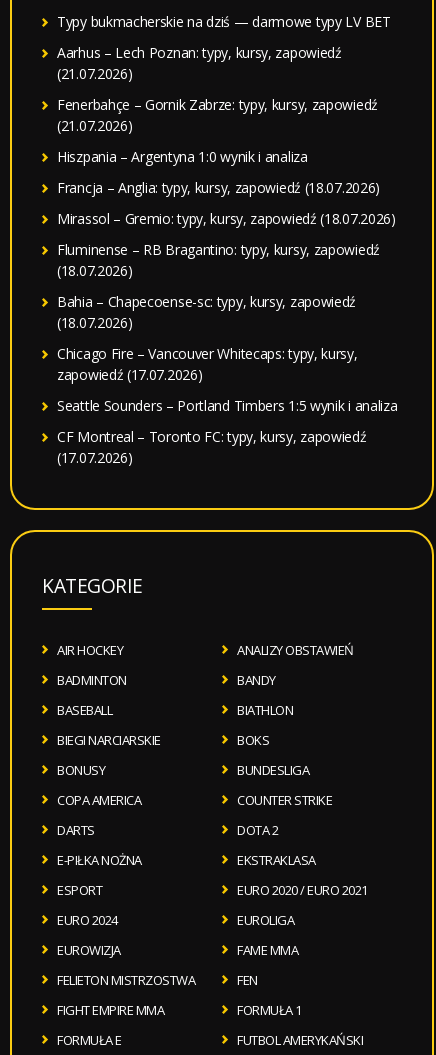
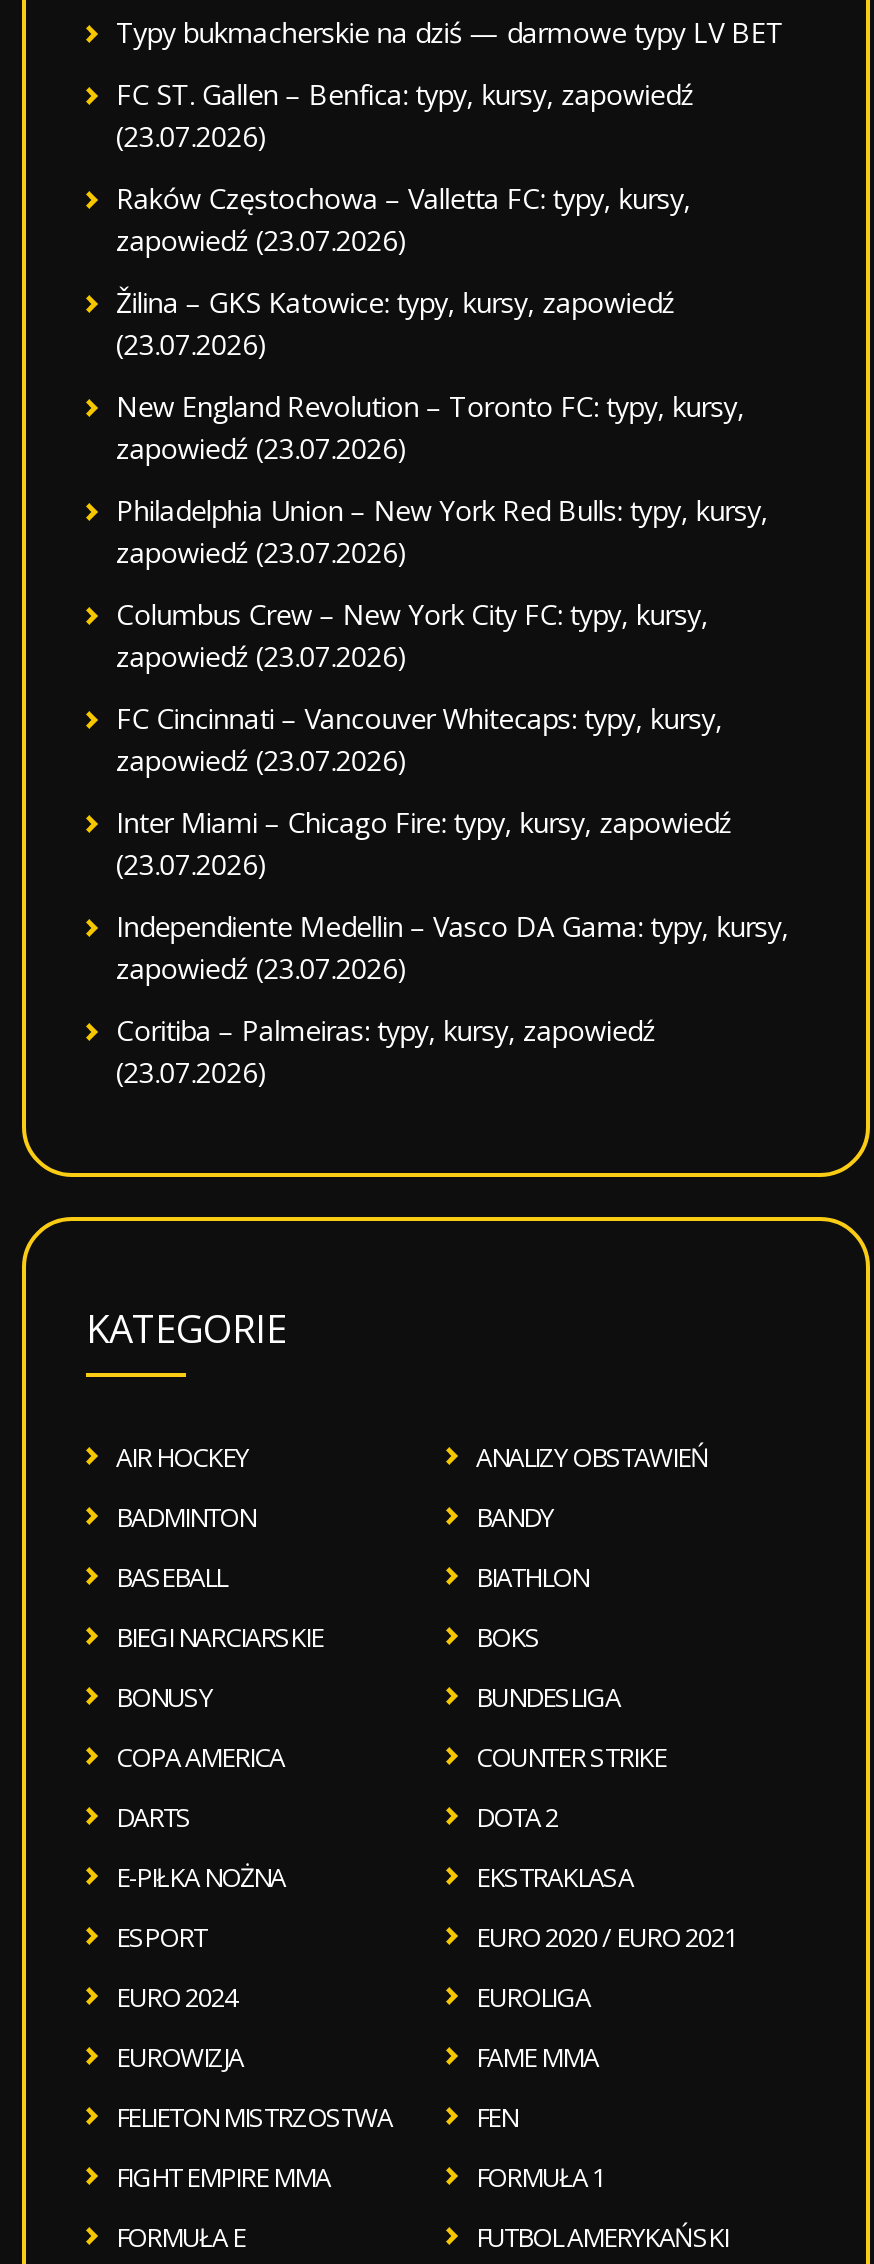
[57,42,342,82] Aarhus – Lech Poznan: typy, kursy, zapowiedź | (21.07.2026) -> [116,74,694,154] FC ST. Gallen – Benfica: typy, kursy, zapowiedź | (23.07.2026)
[57,94,378,134] Fenerbahçe – Gornik Zabrze: typy, kursy, zapowiedź | (21.07.2026) -> [116,178,691,258] Raków Częstochowa – Valletta FC: typy, kursy, | zapowiedź (23.07.2026)
[57,146,308,165] Hiszpania – Argentyna 1:0 wynik i analiza -> [116,282,675,362] Žilina – GKS Katowice: typy, kursy, zapowiedź | (23.07.2026)
[57,177,380,196] Francja – Anglia: typy, kursy, zapowiedź (18.07.2026) -> [116,386,745,466] New England Revolution – Toronto FC: typy, kursy, | zapowiedź (23.07.2026)
[57,208,396,227] Mirassol – Gremio: typy, kursy, zapowiedź (18.07.2026) -> [116,490,768,570] Philadelphia Union – New York Red Bulls: typy, kursy, | zapowiedź (23.07.2026)
[57,239,380,279] Fluminense – RB Bragantino: typy, kursy, zapowiedź | (18.07.2026) -> [116,594,708,674] Columbus Crew – New York City FC: typy, kursy, | zapowiedź (23.07.2026)
[57,291,356,331] Bahia – Chapecoense-sc: typy, kursy, zapowiedź | (18.07.2026) -> [116,698,723,778] FC Cincinnati – Vancouver Whitecaps: typy, kursy, | zapowiedź (23.07.2026)
[57,343,358,383] Chicago Fire – Vancouver Whitecaps: typy, kursy, | zapowiedź (17.07.2026) -> [116,802,732,882] Inter Miami – Chicago Fire: typy, kursy, zapowiedź | (23.07.2026)
[57,395,397,414] Seattle Sounders – Portland Timbers 1:5 wynik i analiza -> [116,906,789,986] Independiente Medellin – Vasco DA Gama: typy, kursy, | zapowiedź (23.07.2026)
[57,426,367,466] CF Montreal – Toronto FC: typy, kursy, zapowiedź | (17.07.2026) -> [116,1010,656,1090] Coritiba – Palmeiras: typy, kursy, zapowiedź | (23.07.2026)

